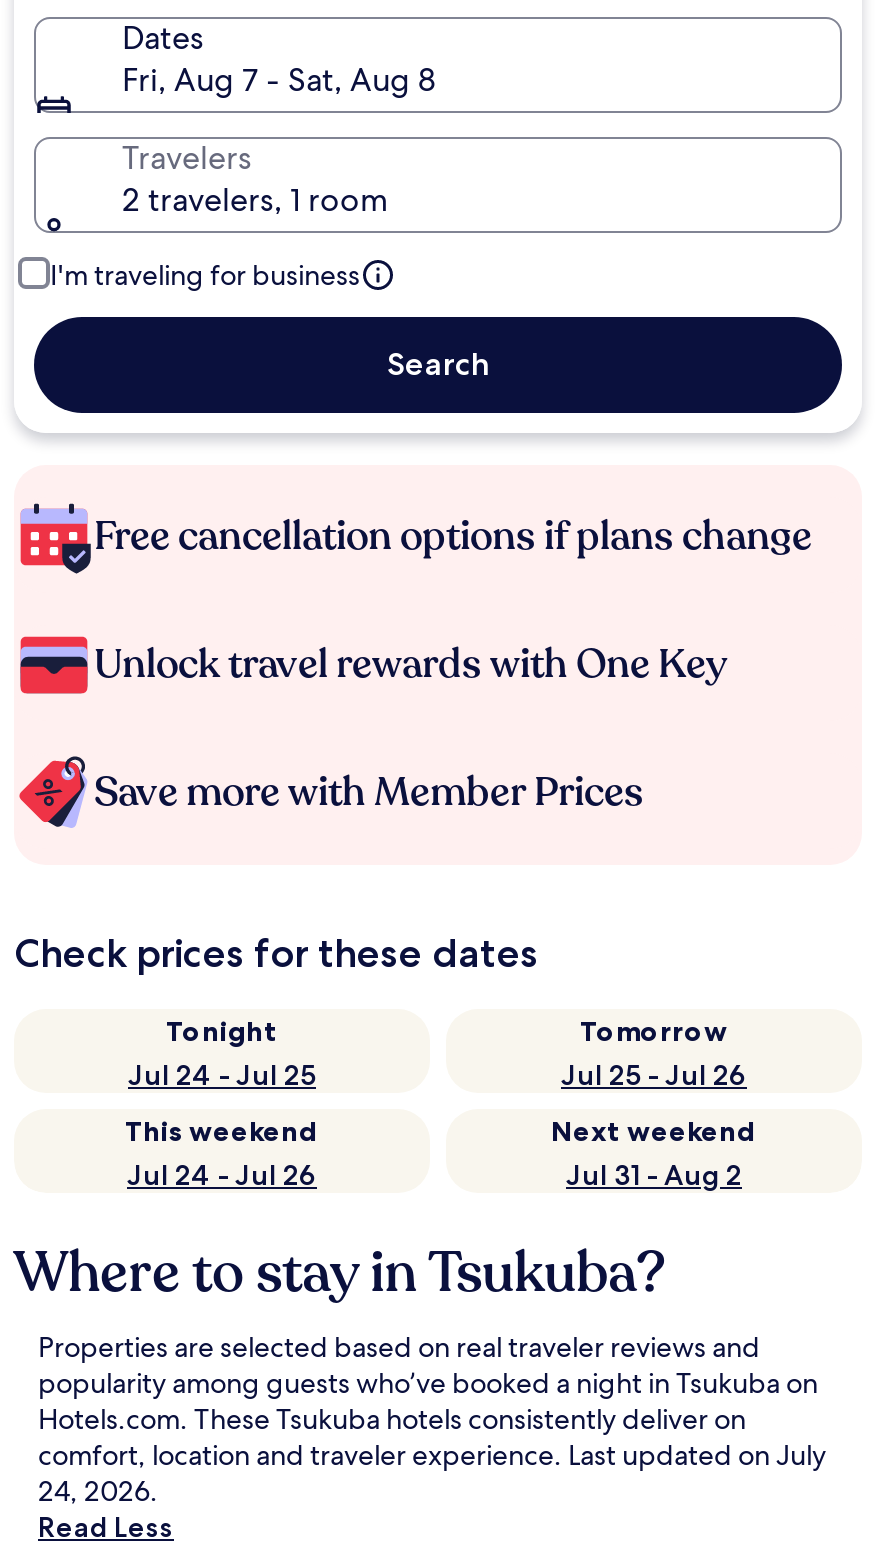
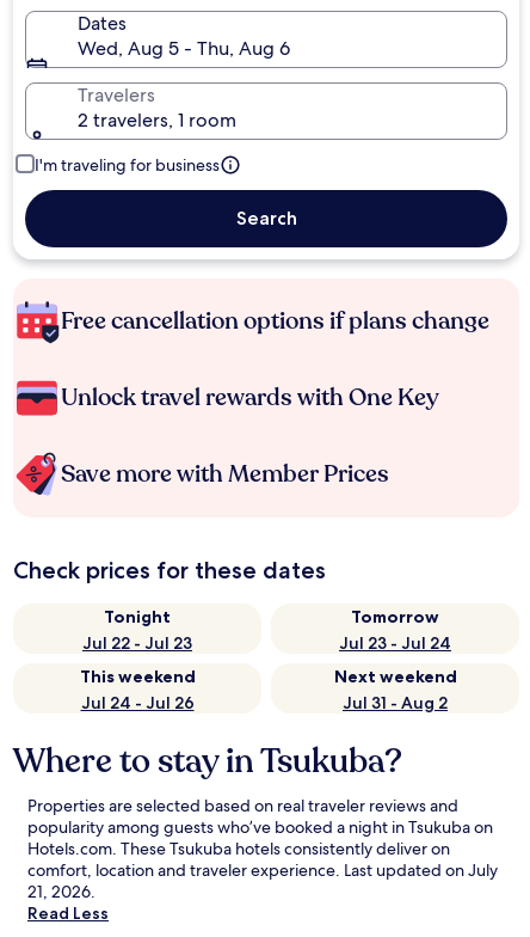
[122,59,436,101] Fri, Aug 7 - Sat, Aug 8 -> [78,36,290,61] Wed, Aug 5 - Thu, Aug 6
[128,1057,316,1093] Jul 24 - Jul 25 -> [82,632,192,654] Jul 22 - Jul 23
[561,1057,747,1093] Jul 25 - Jul 26 -> [339,632,451,654] Jul 23 - Jul 24
[38,1473,158,1509] 24, 2026. -> [27,881,95,902] 21, 2026.

